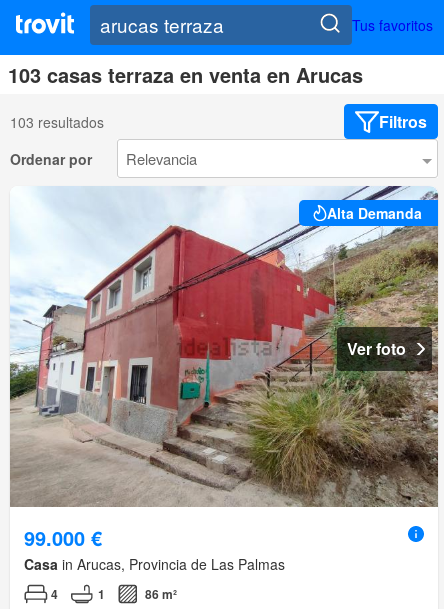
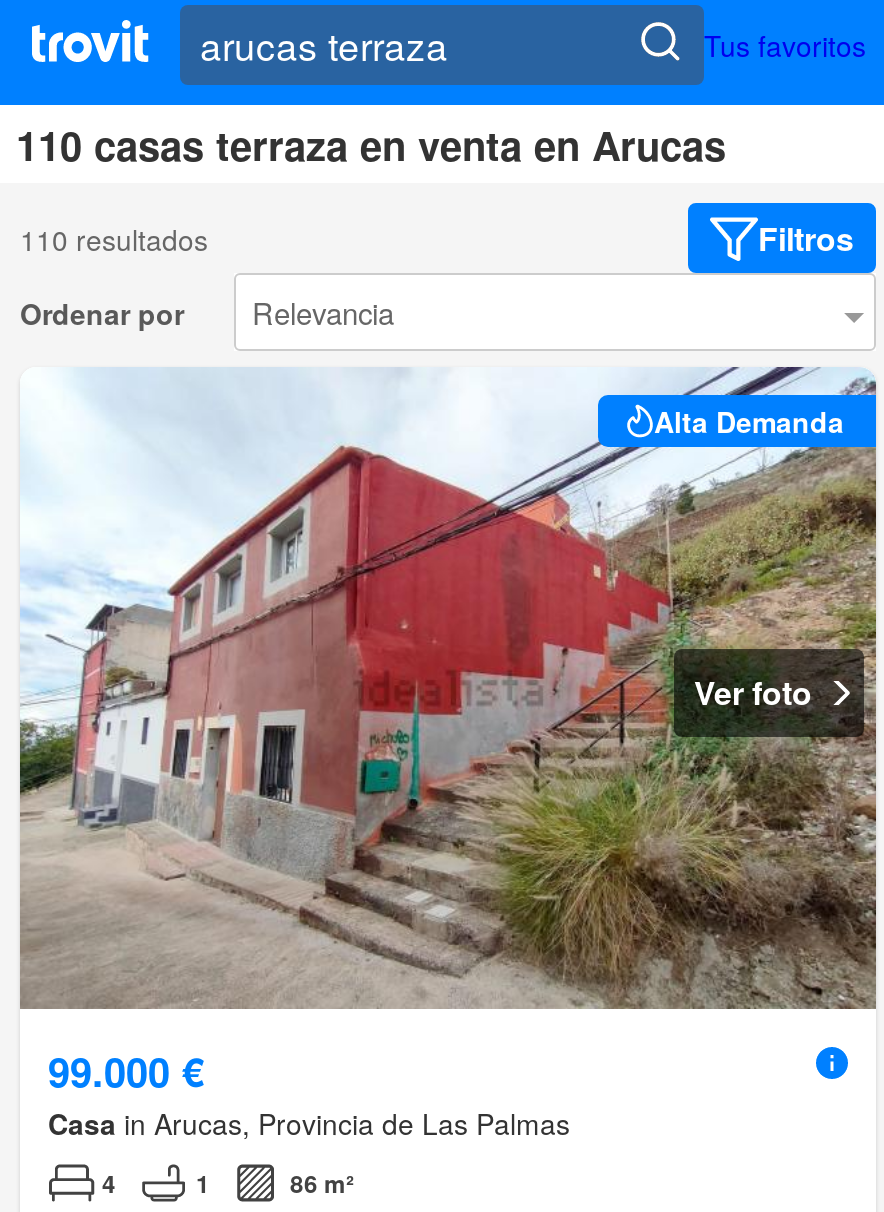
[8,60,363,89] 103 casas terraza en venta en Arucas -> [16,116,726,174] 110 casas terraza en venta en Arucas
[10,112,104,132] 103 resultados -> [20,219,208,259] 110 resultados

